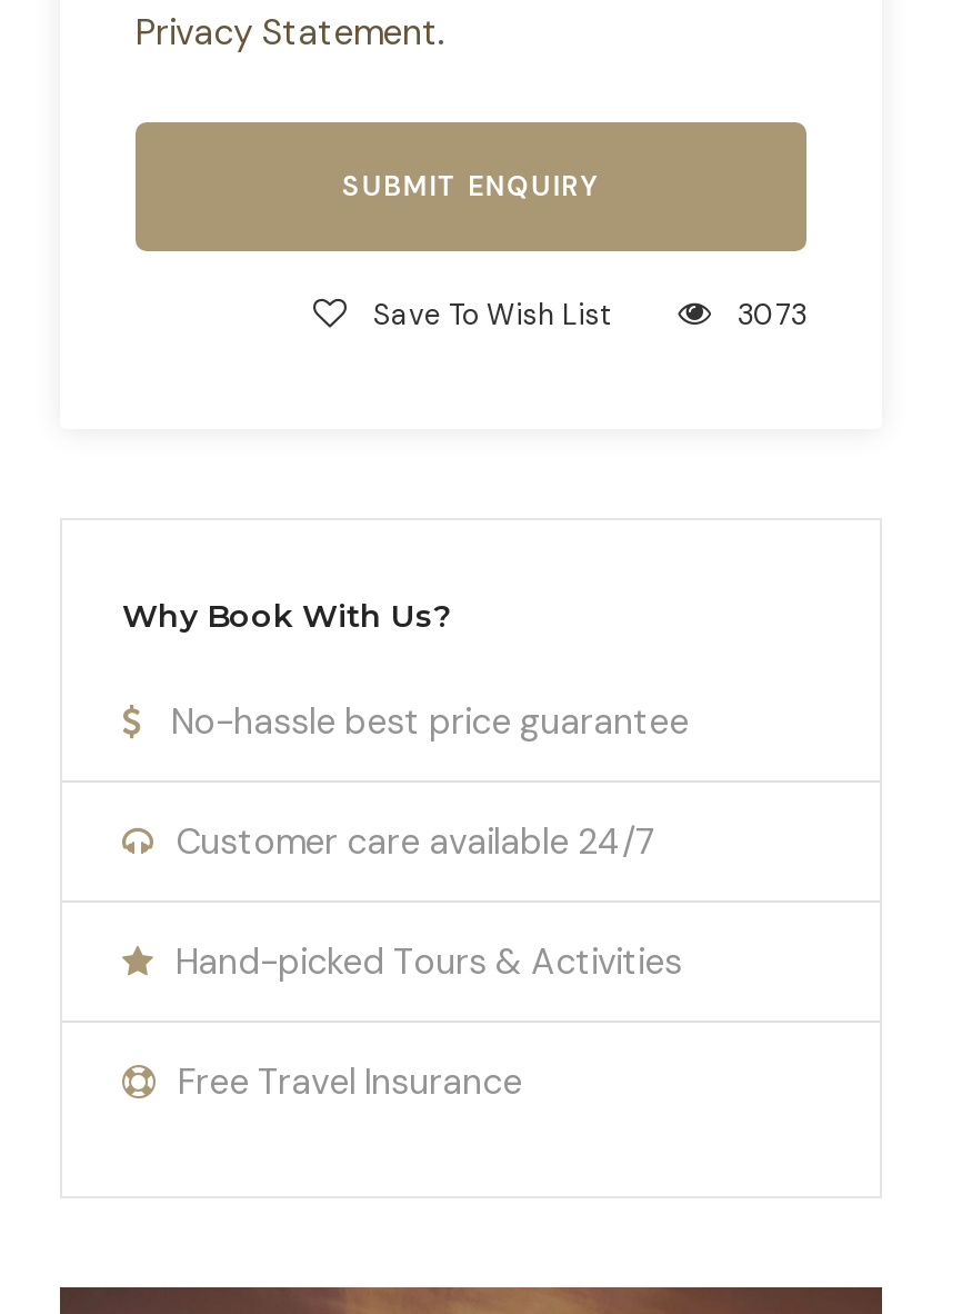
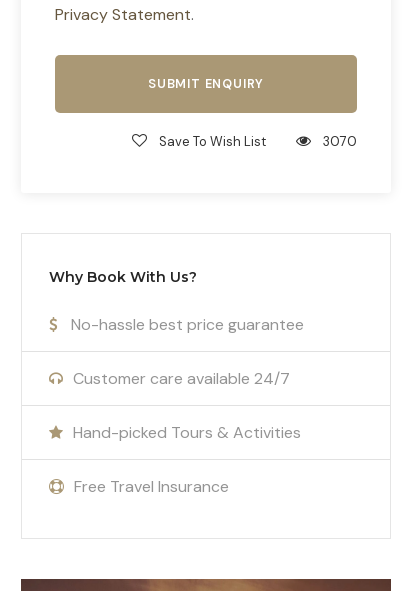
[738,295,806,333] 3073 -> [323,133,357,150] 3070

